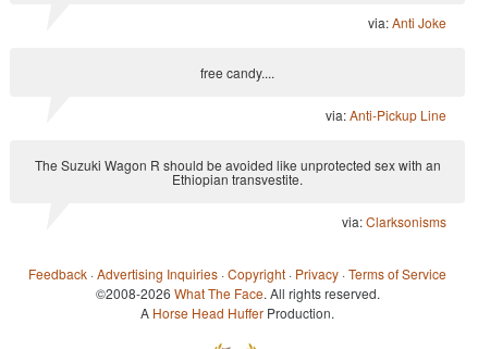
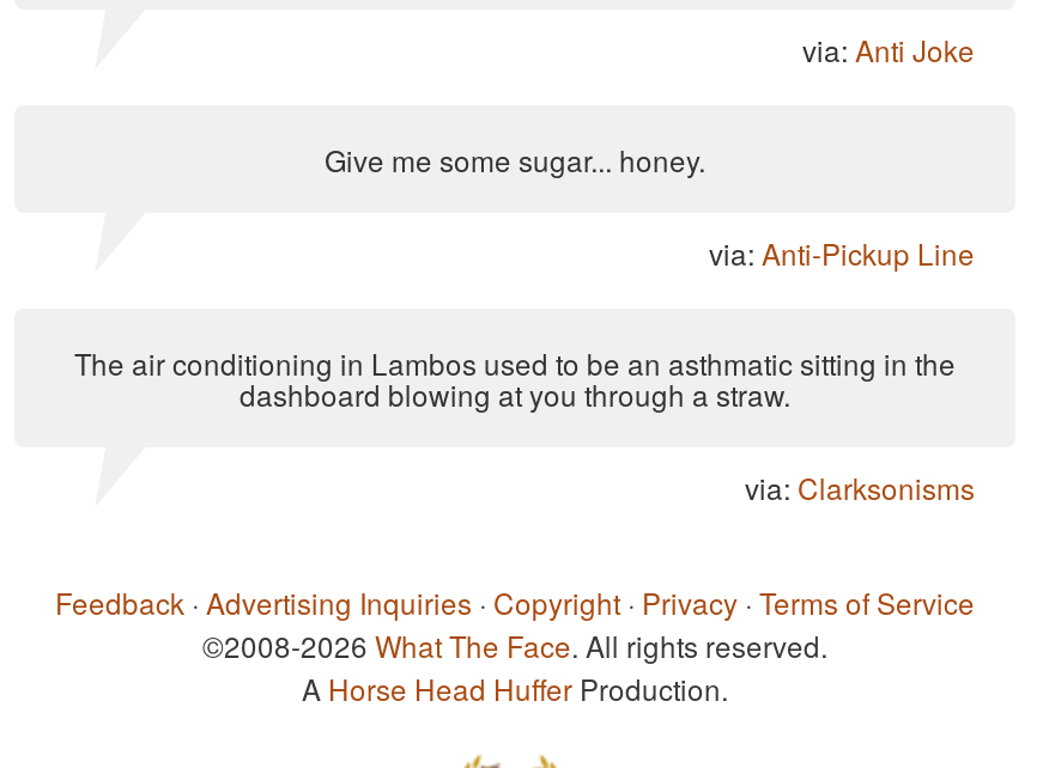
[200,63,274,82] free candy.... -> [325,139,705,179] Give me some sugar... honey.
[34,155,440,188] The Suzuki Wagon R should be avoided like unprotected sex with an | Ethiopian transvestite. -> [74,342,956,414] The air conditioning in Lambos used to be an asthmatic sitting in the | dashboard blowing at you through a straw.

